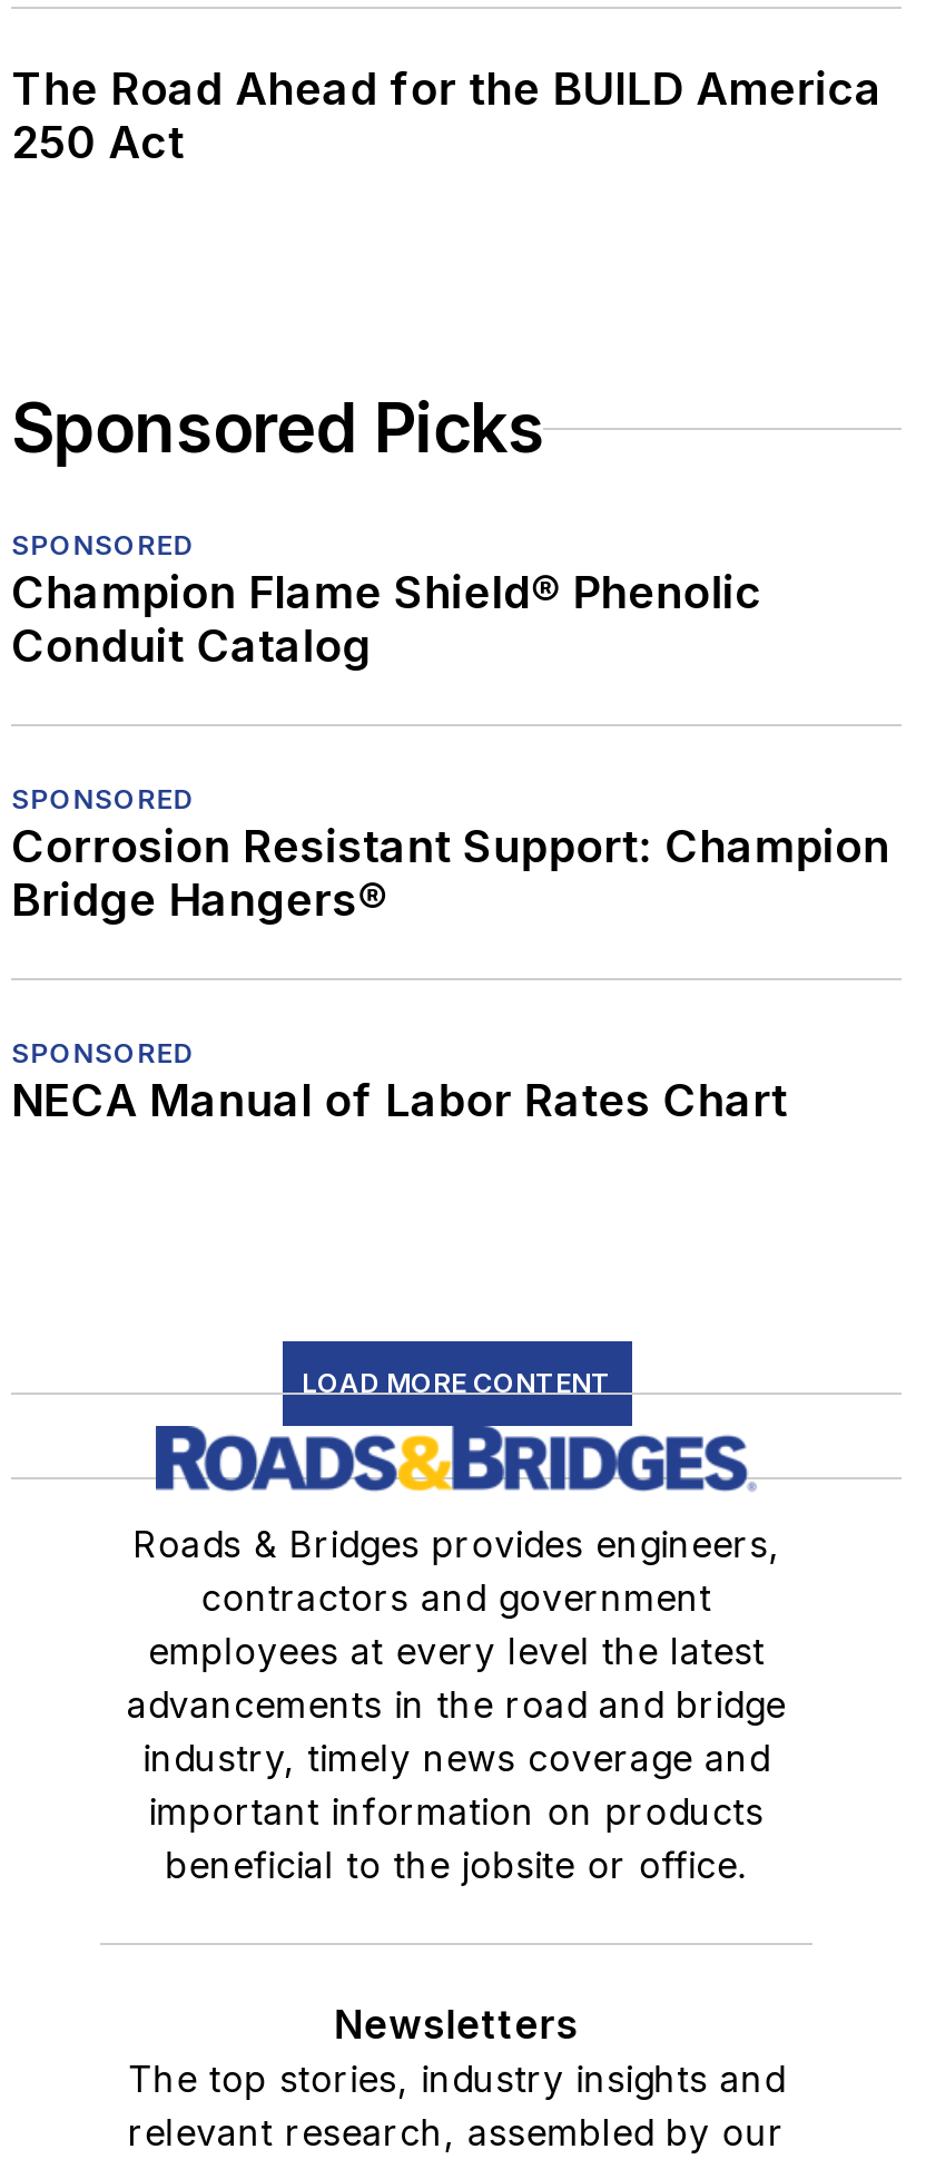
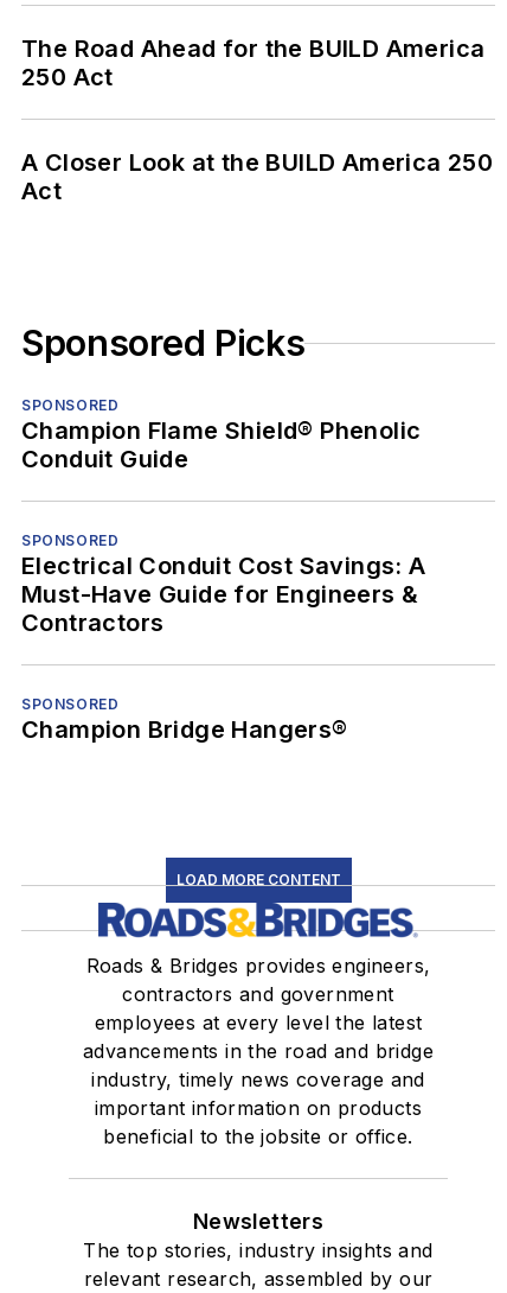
none -> [21,148,493,205] A Closer Look at the BUILD America 250 | Act
[11,619,372,673] Conduit Catalog -> [21,445,189,473] Conduit Guide
[11,820,890,927] Corrosion Resistant Support: Champion | Bridge Hangers® -> [21,552,426,637] Electrical Conduit Cost Savings: A | Must-Have Guide for Engineers & | Contractors
[11,1074,788,1127] NECA Manual of Labor Rates Chart -> [21,715,348,744] Champion Bridge Hangers®

